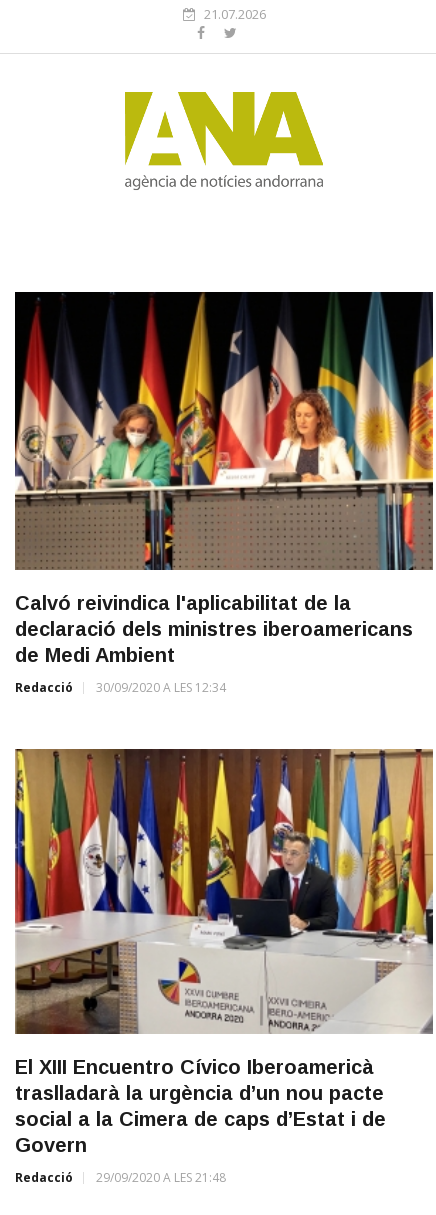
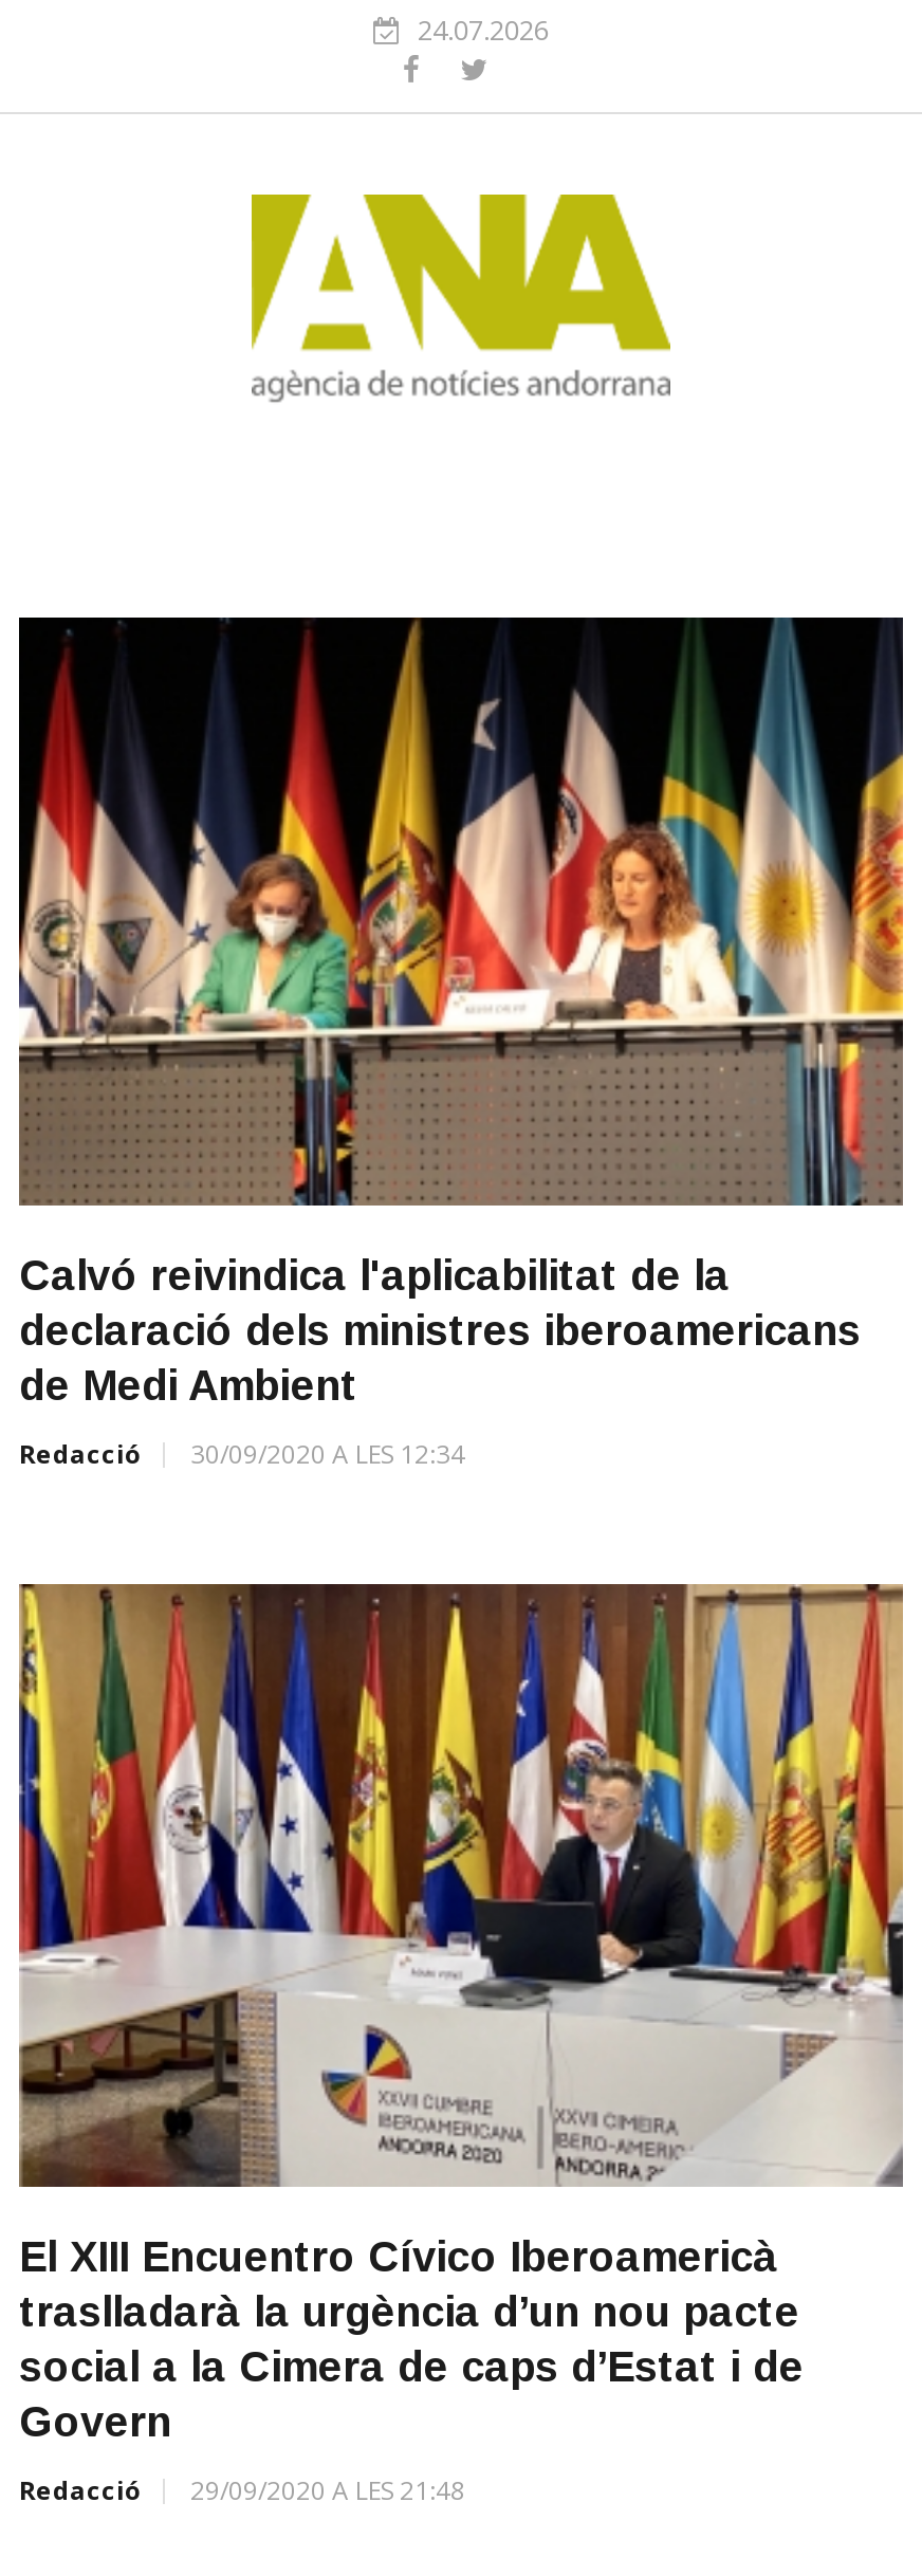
[203,5,265,23] 21.07.2026 -> [418,11,549,49] 24.07.2026

